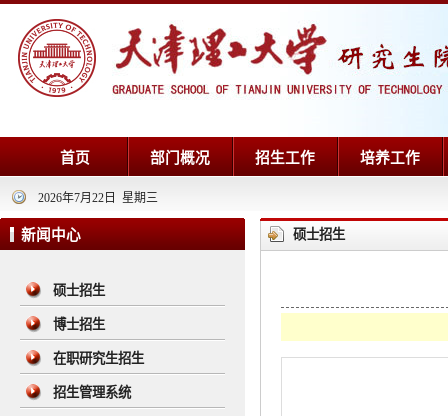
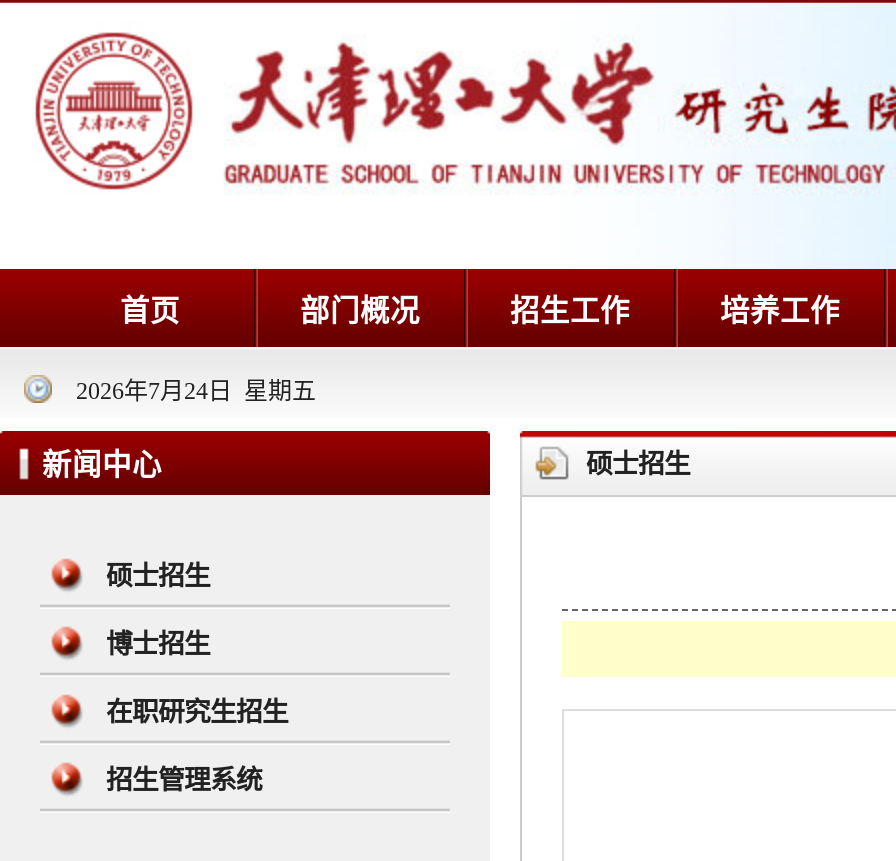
[38,191,158,205] 2026年7月22日 星期三 -> [76,377,316,405] 2026年7月24日 星期五

